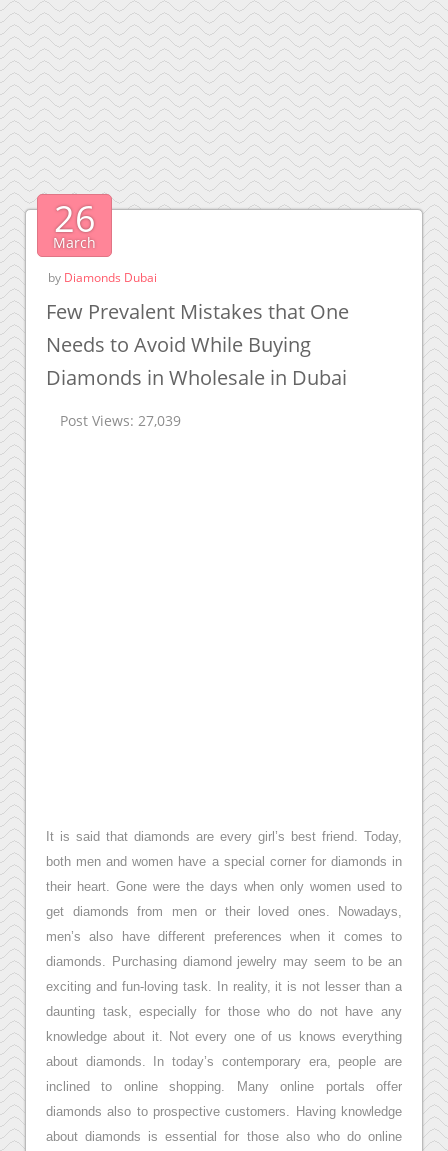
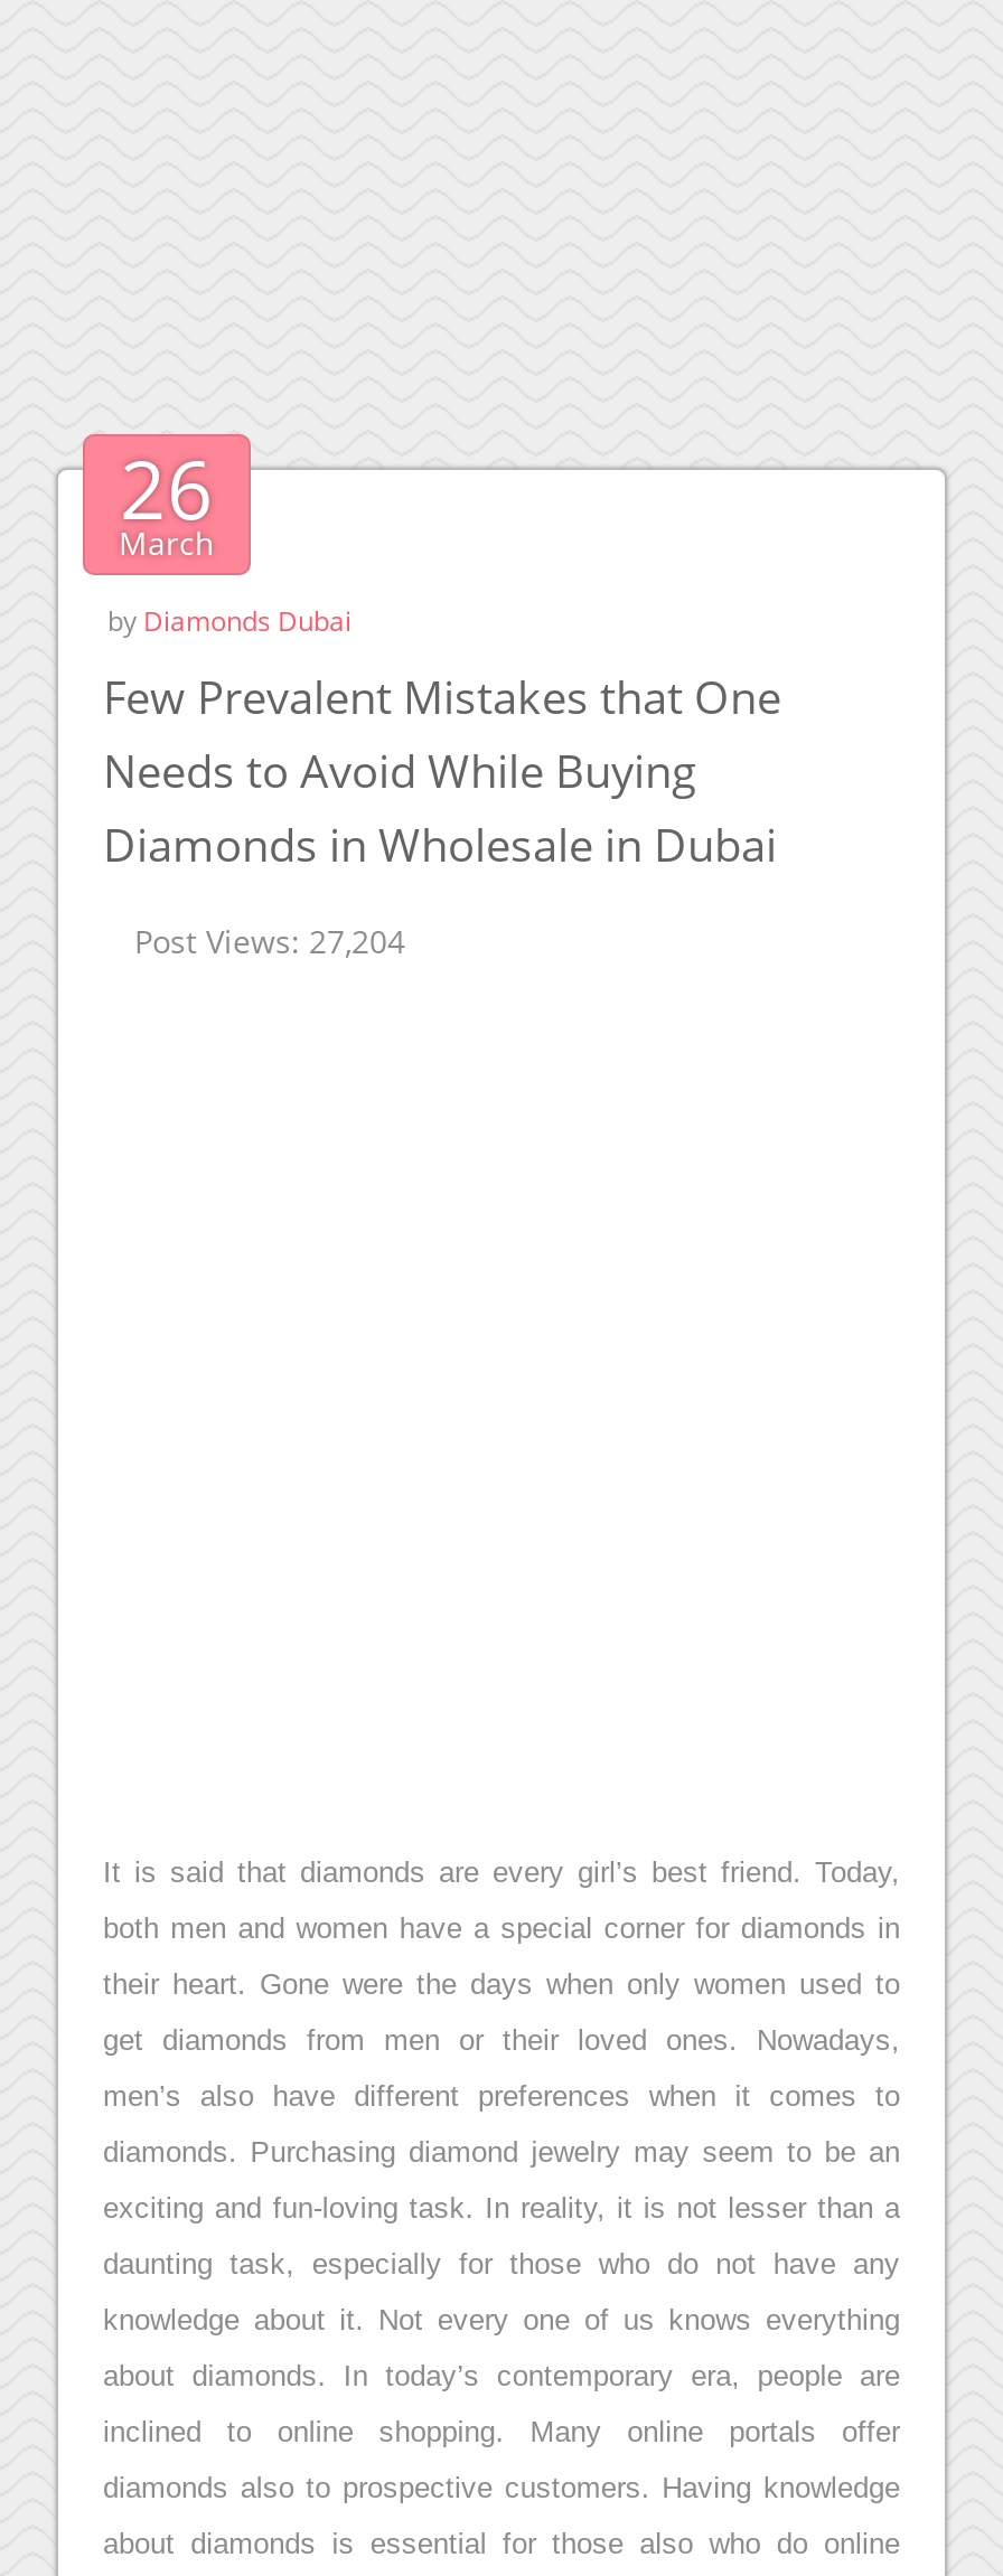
[60,411,181,430] Post Views: 27,039 -> [134,920,405,962] Post Views: 27,204

